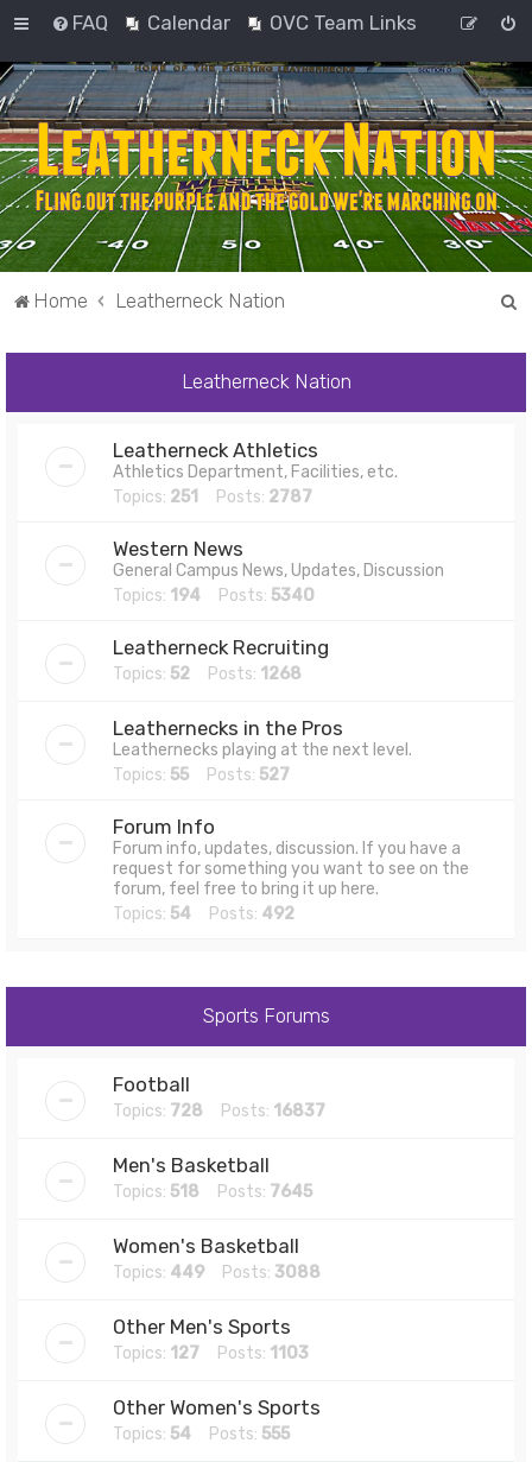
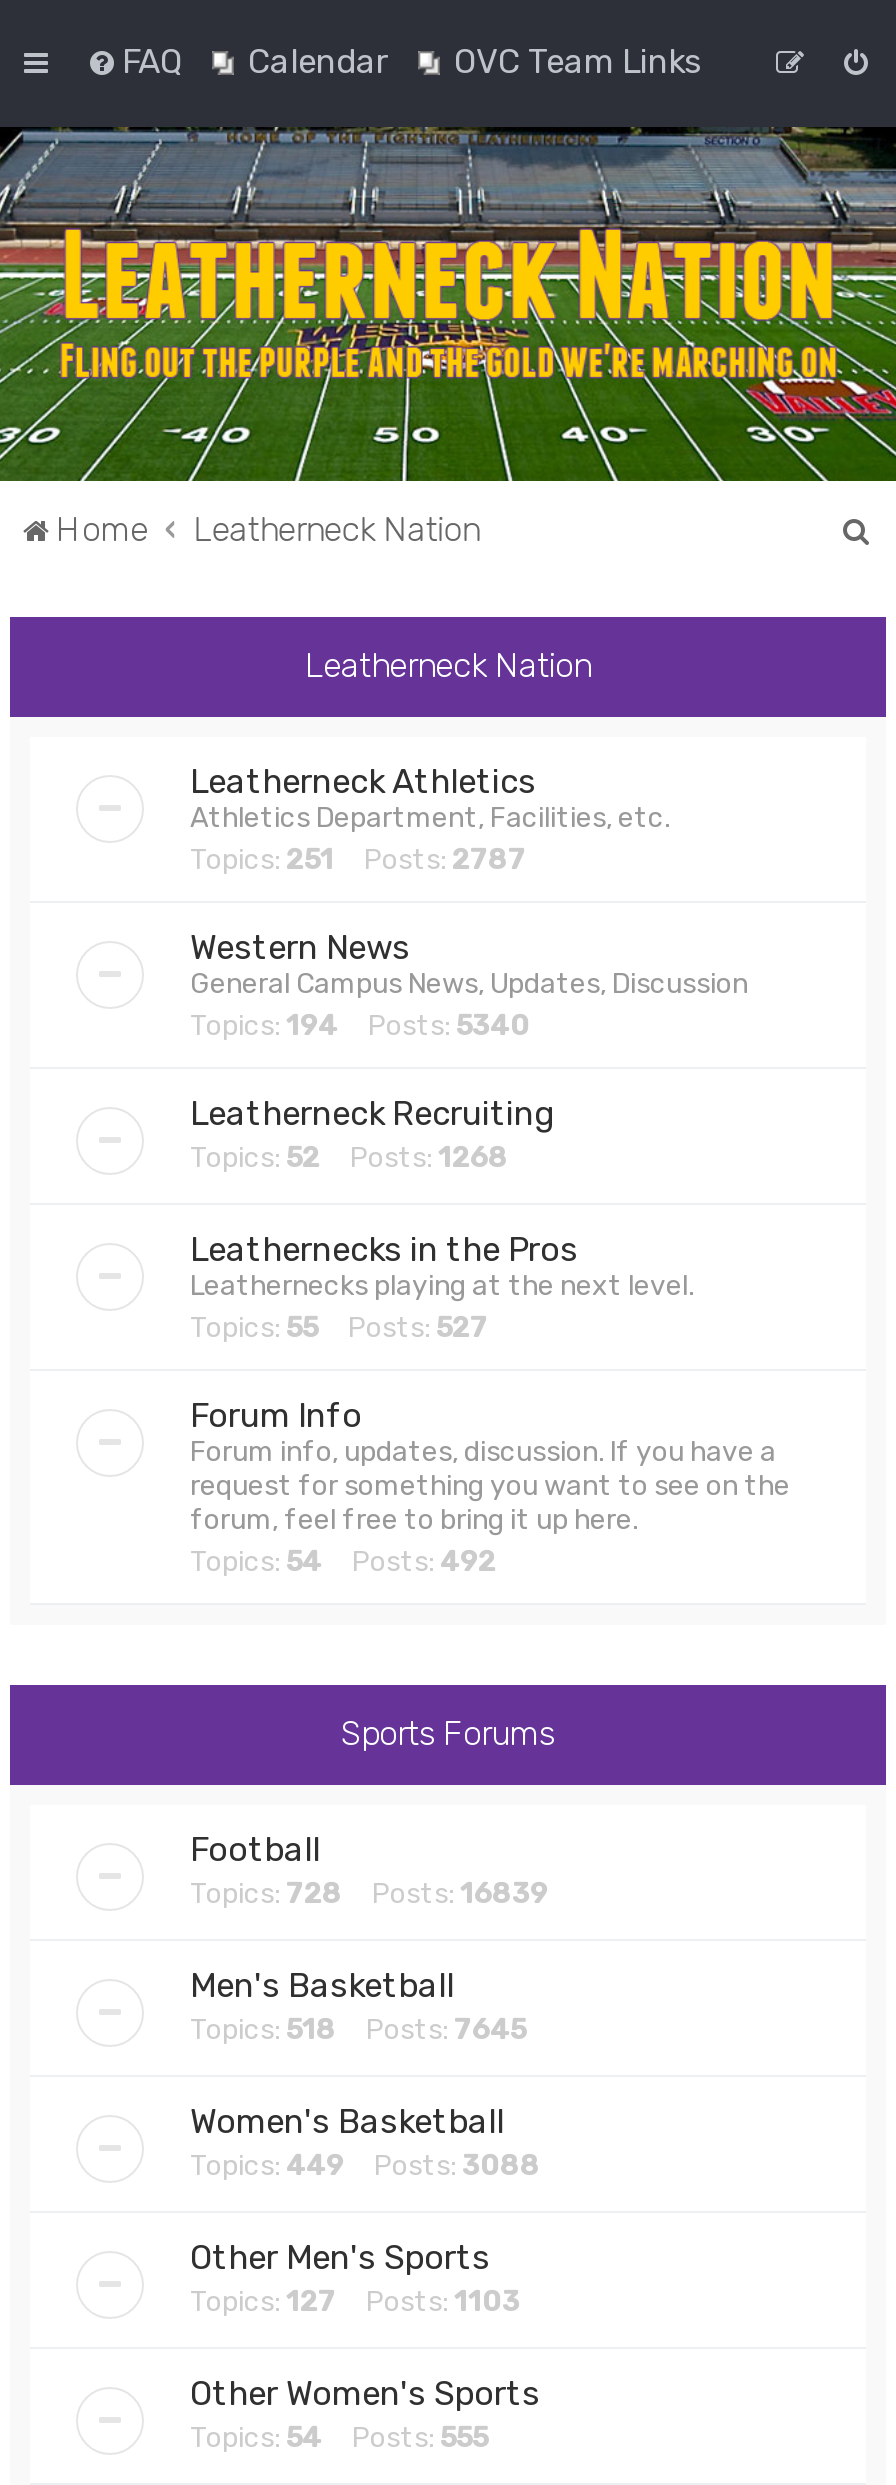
[113,1101,325,1121] Topics: 728 Posts: 16837 -> [190,1877,548,1911] Topics: 728 Posts: 16839

